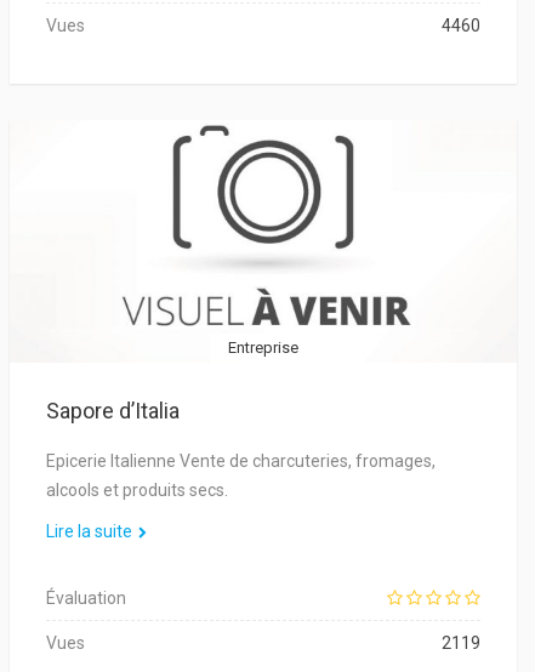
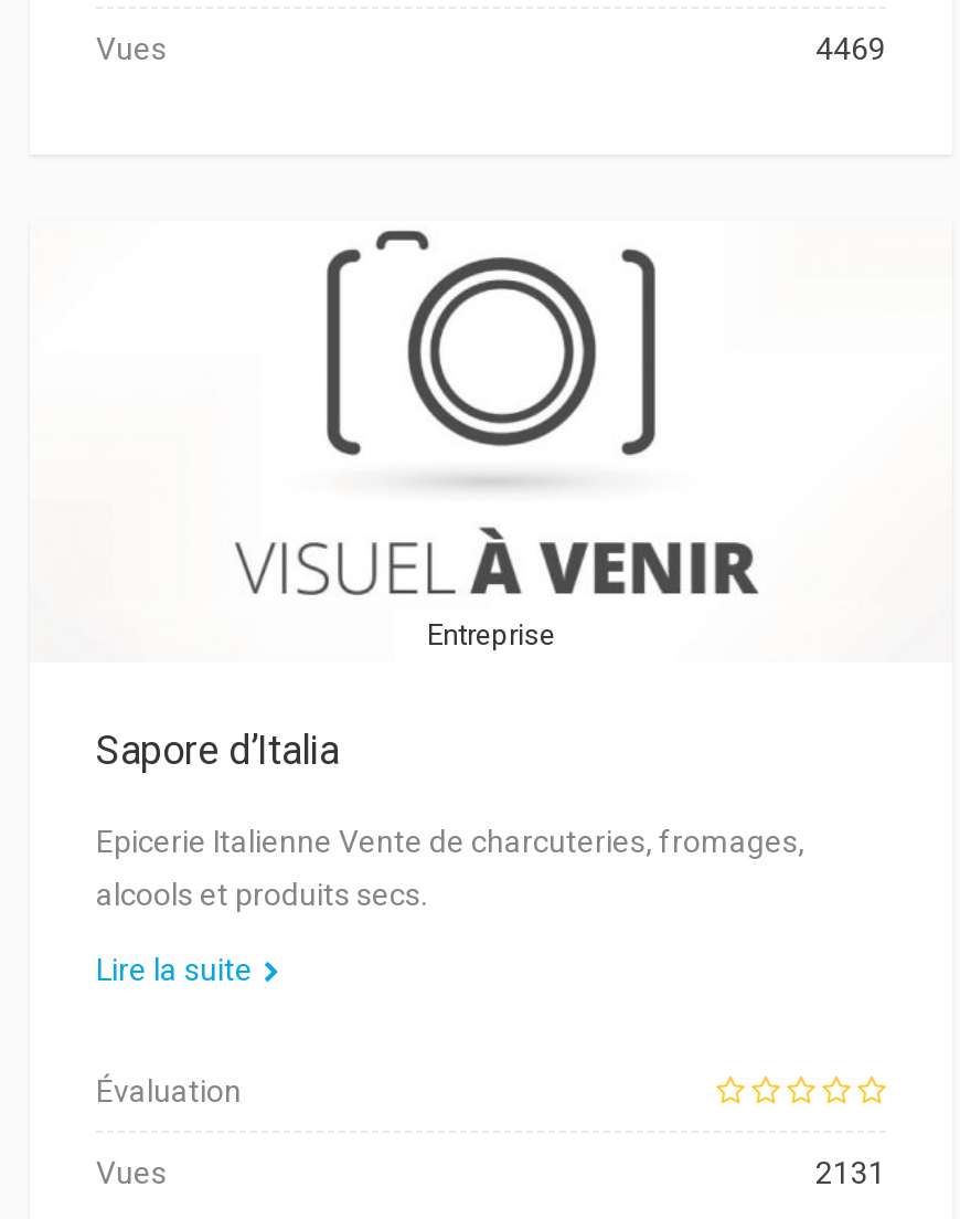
[442,15,480,35] 4460 -> [815,30,886,65] 4469
[442,633,480,652] 2119 -> [815,1154,886,1189] 2131

